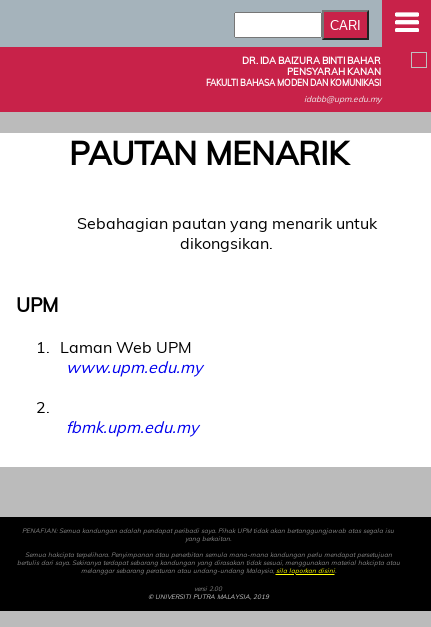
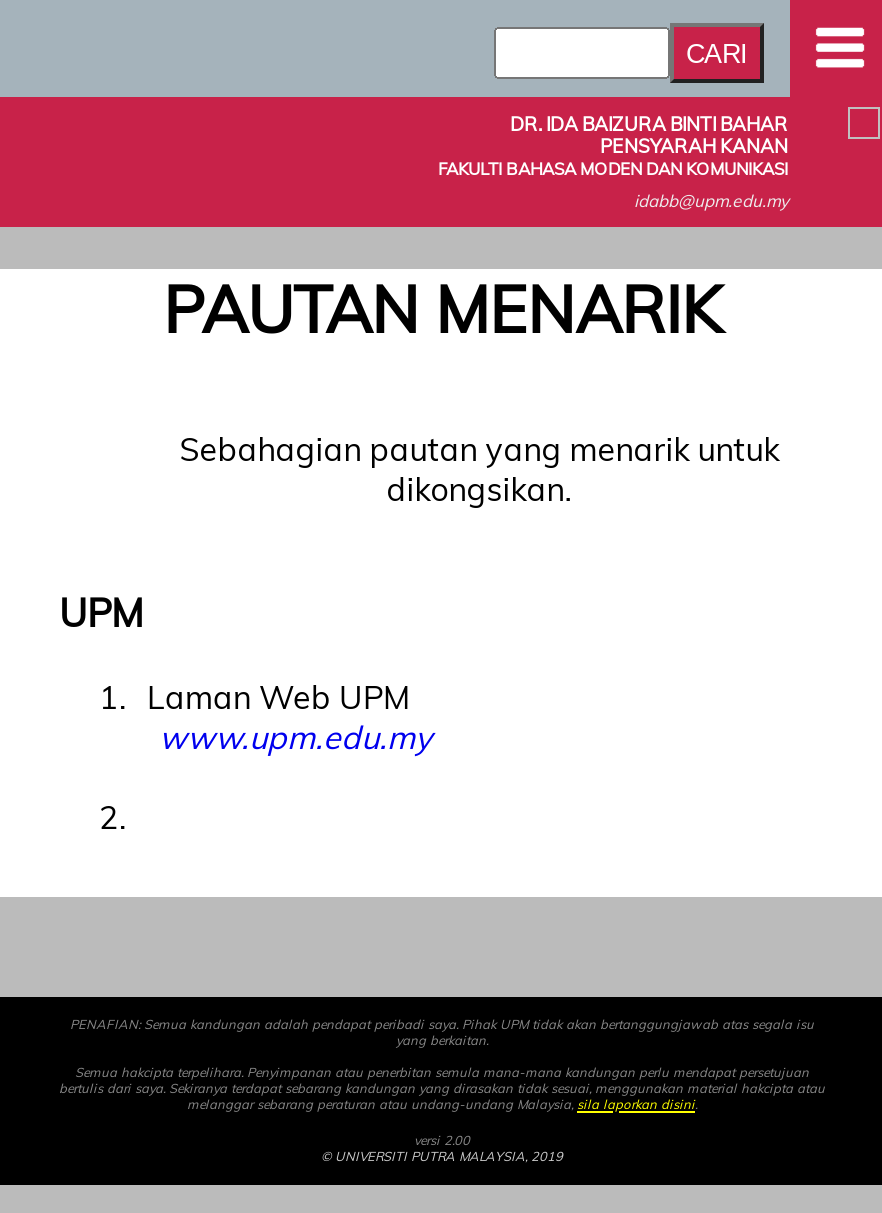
[66,417,198,437] fbmk.upm.edu.my -> none

